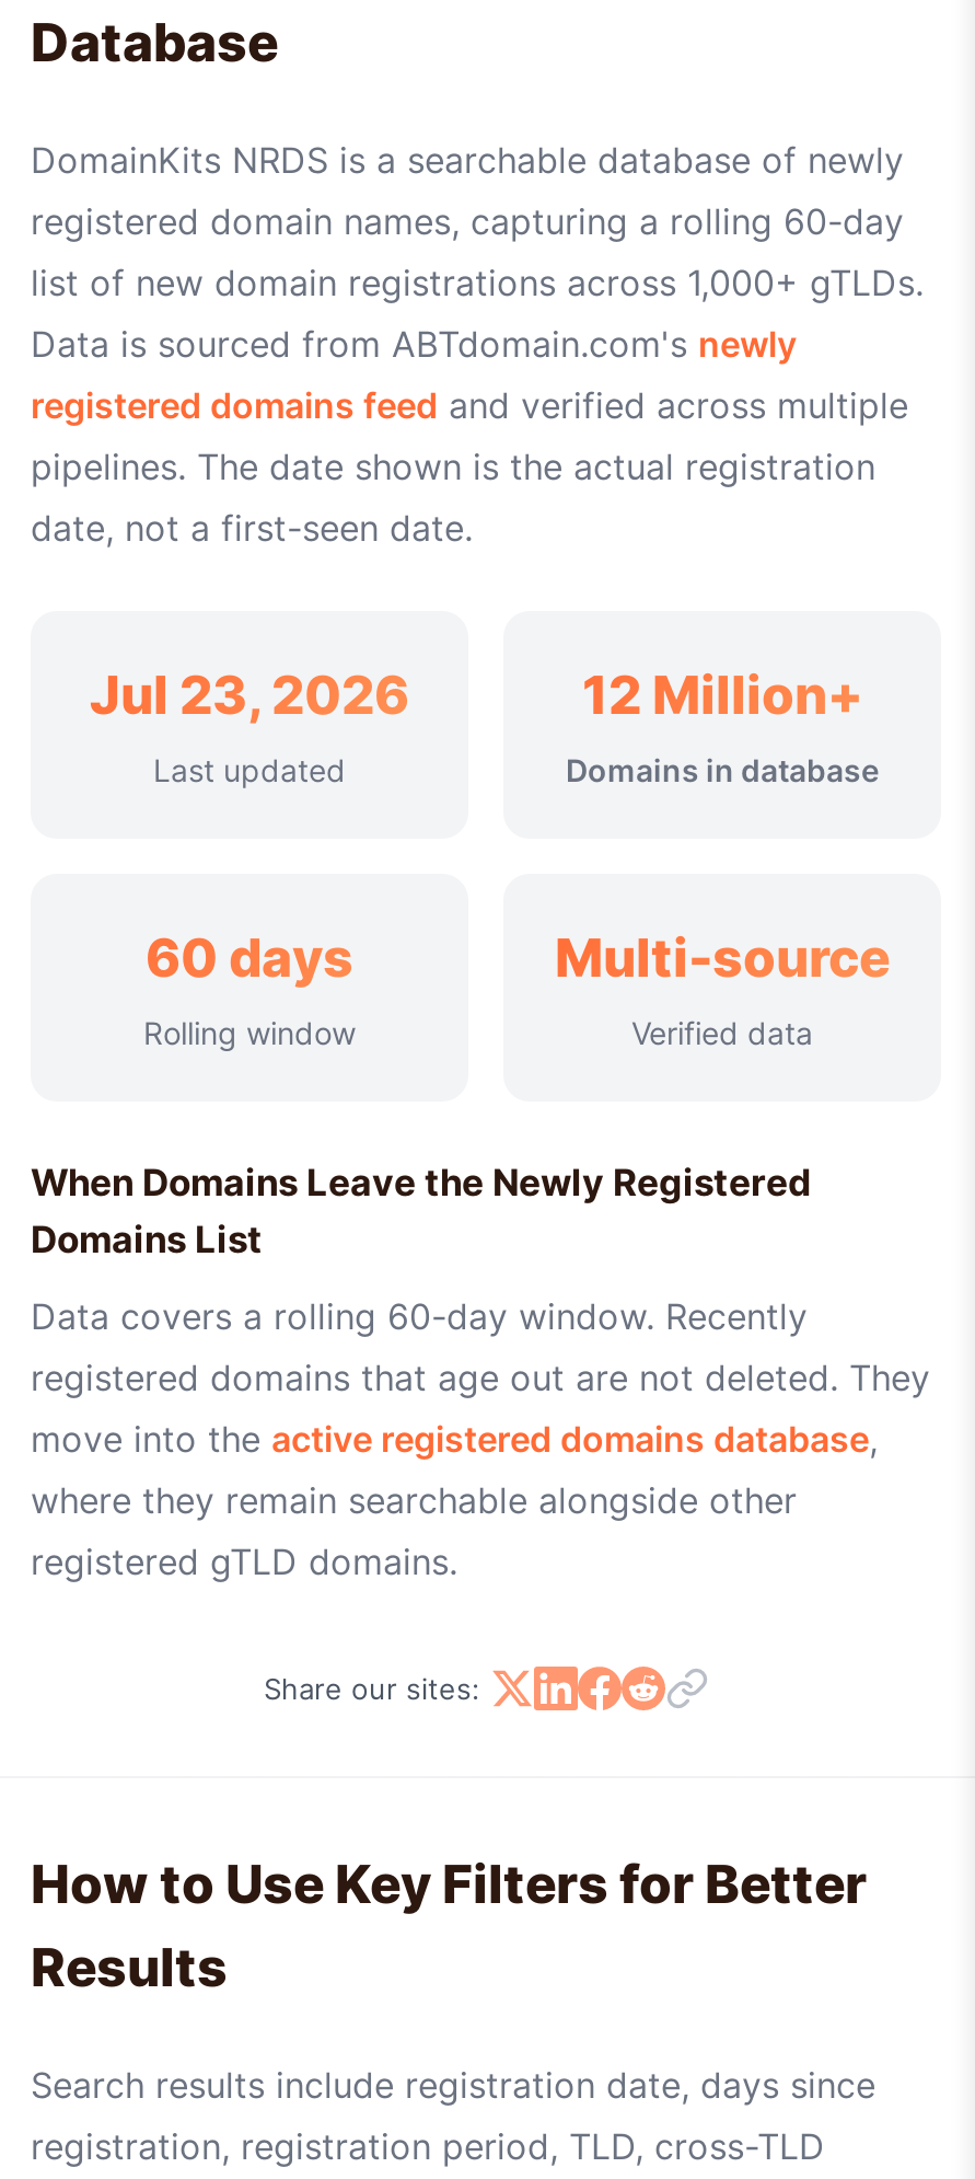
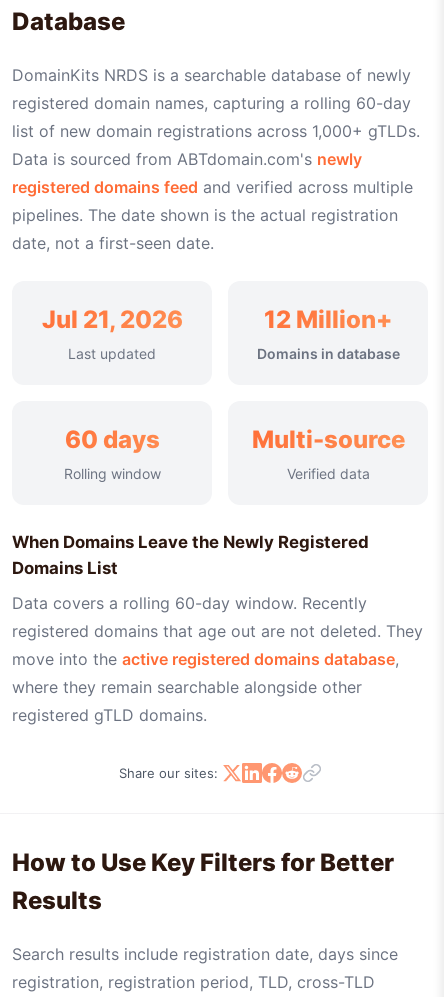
[90,664,409,727] Jul 23, 2026 -> [41,305,182,334] Jul 21, 2026

